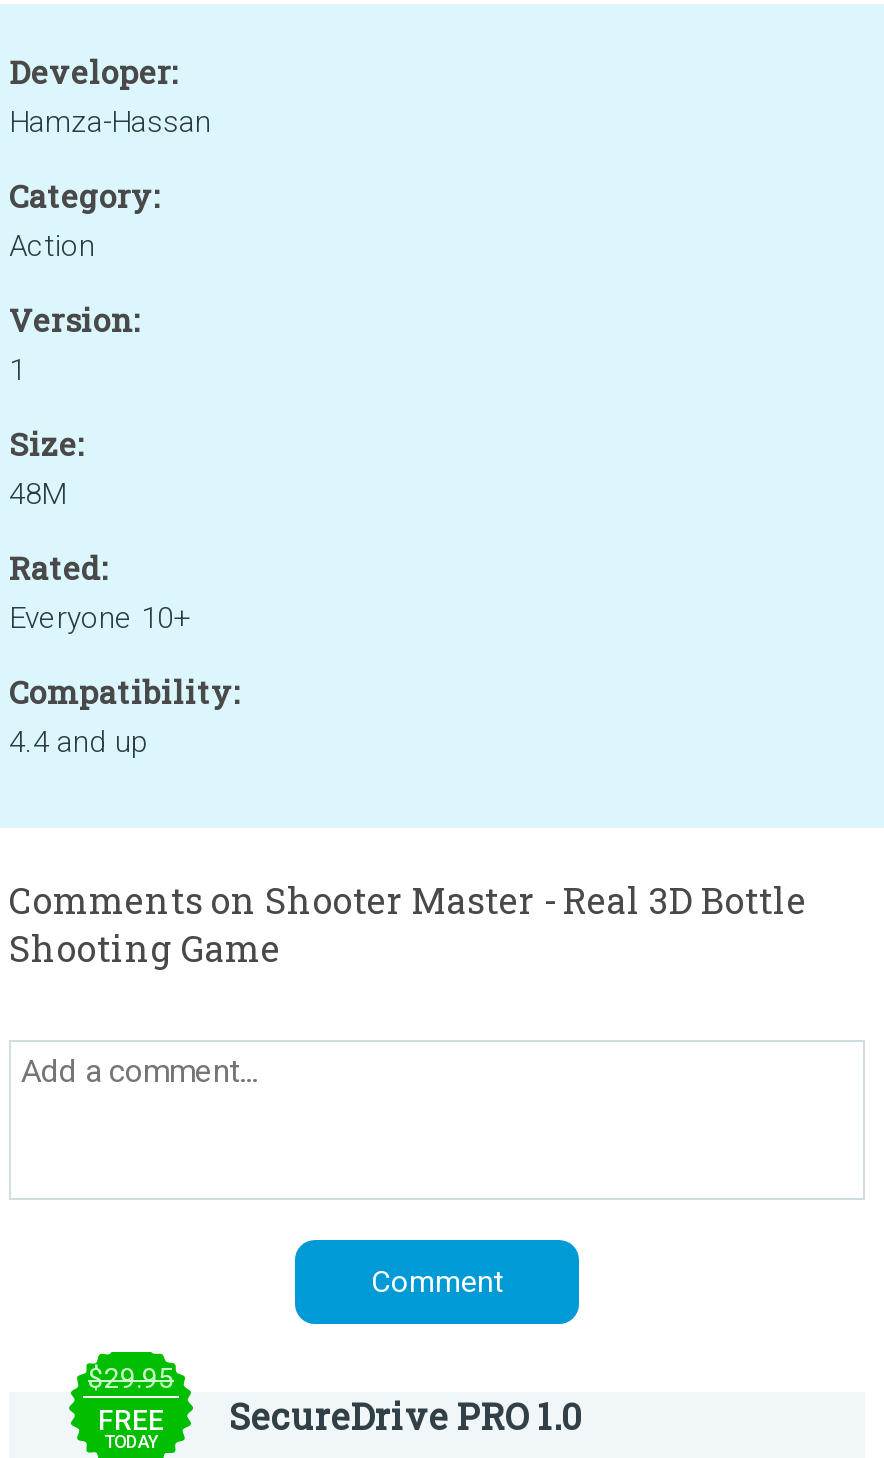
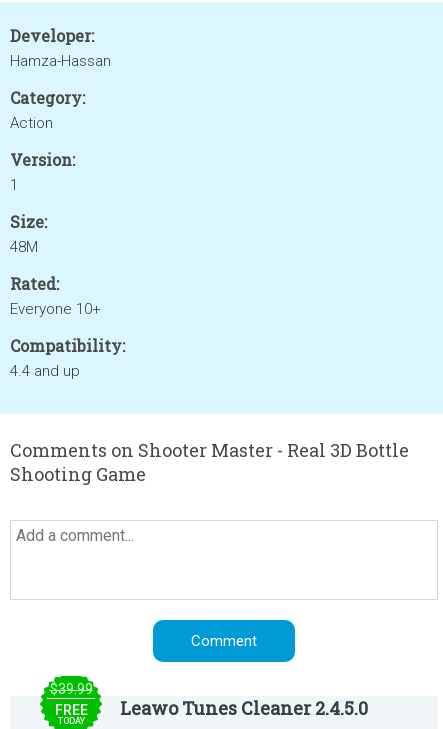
[88,1362,174,1394] $29.95 -> [49,681,92,697] $39.99
[229,1392,581,1440] SecureDrive PRO 1.0 -> [120,696,368,720] Leawo Tunes Cleaner 2.4.5.0

